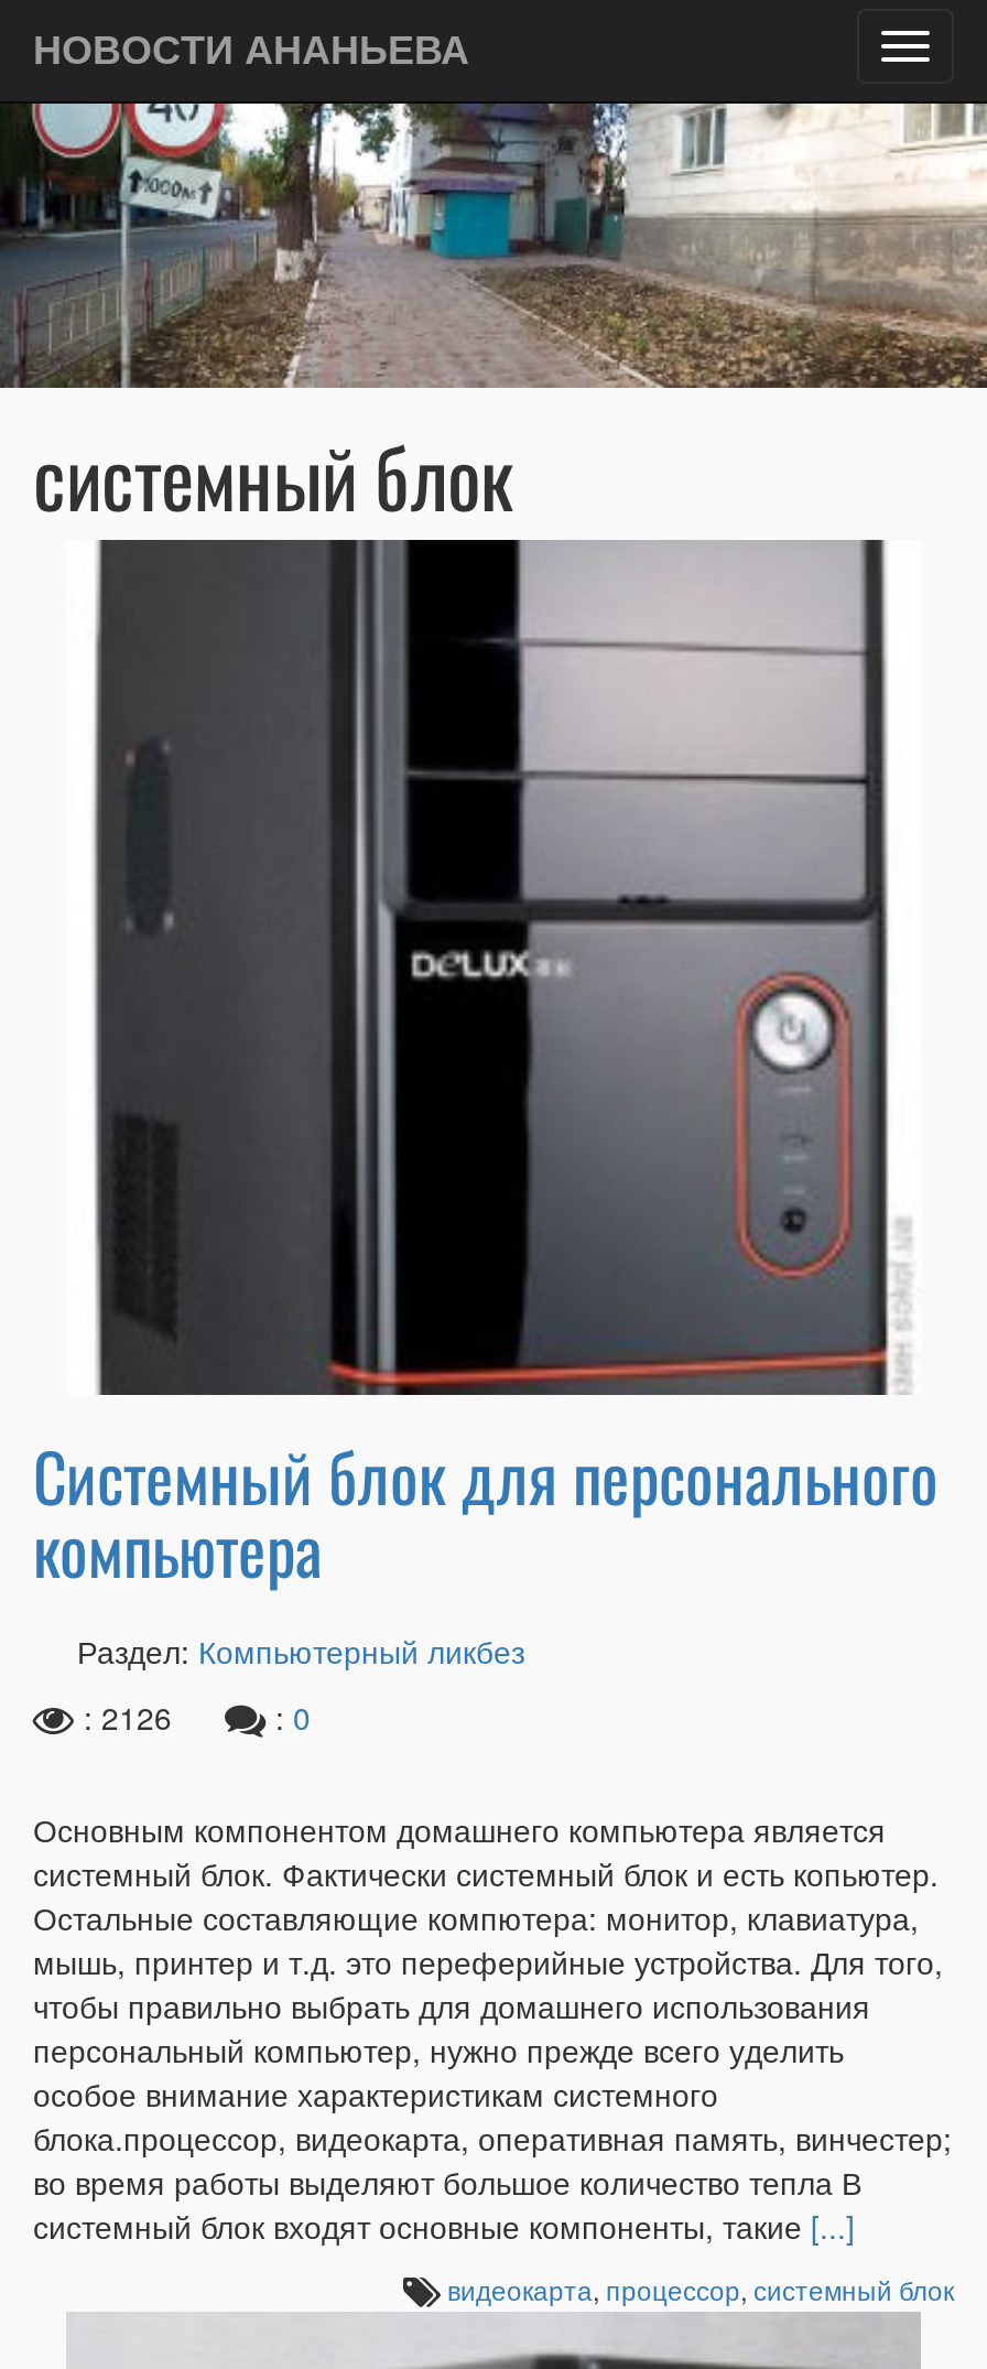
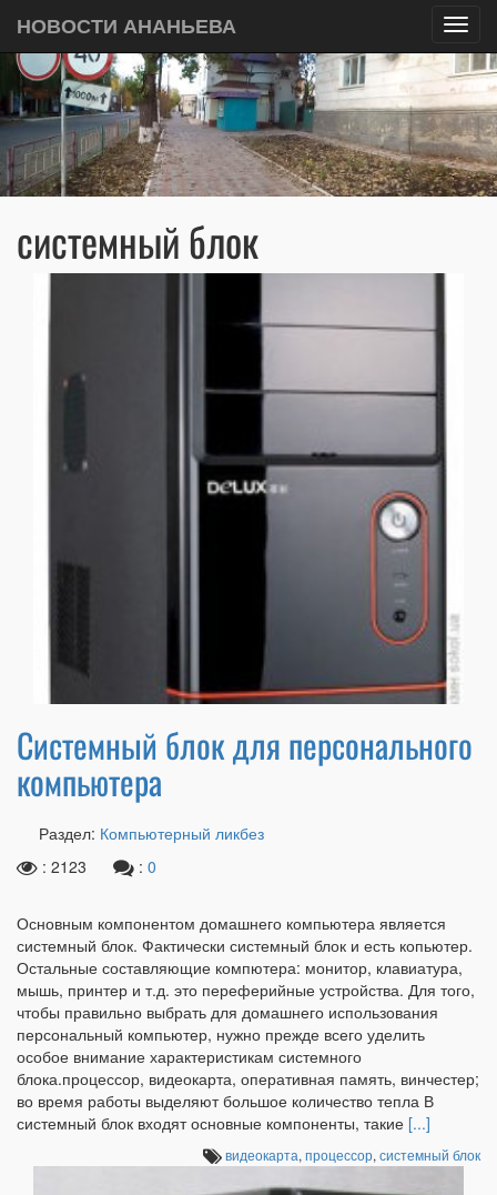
[75,1695,311,1739] : 2126 : 0 -> [38,855,156,877] : 2123 : 0

